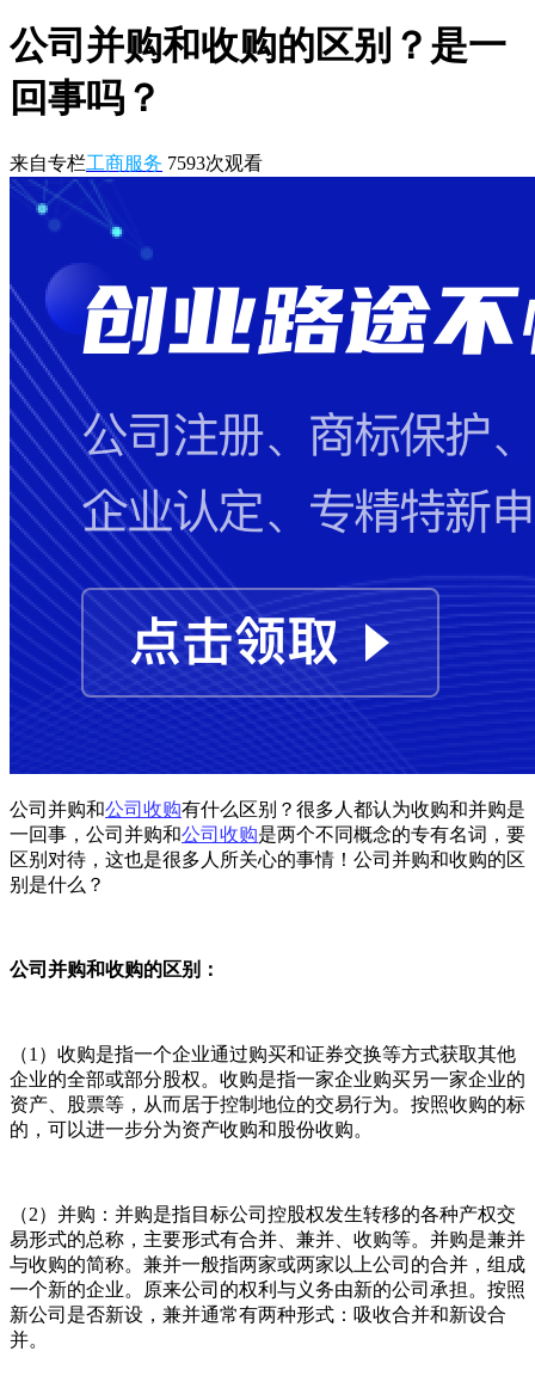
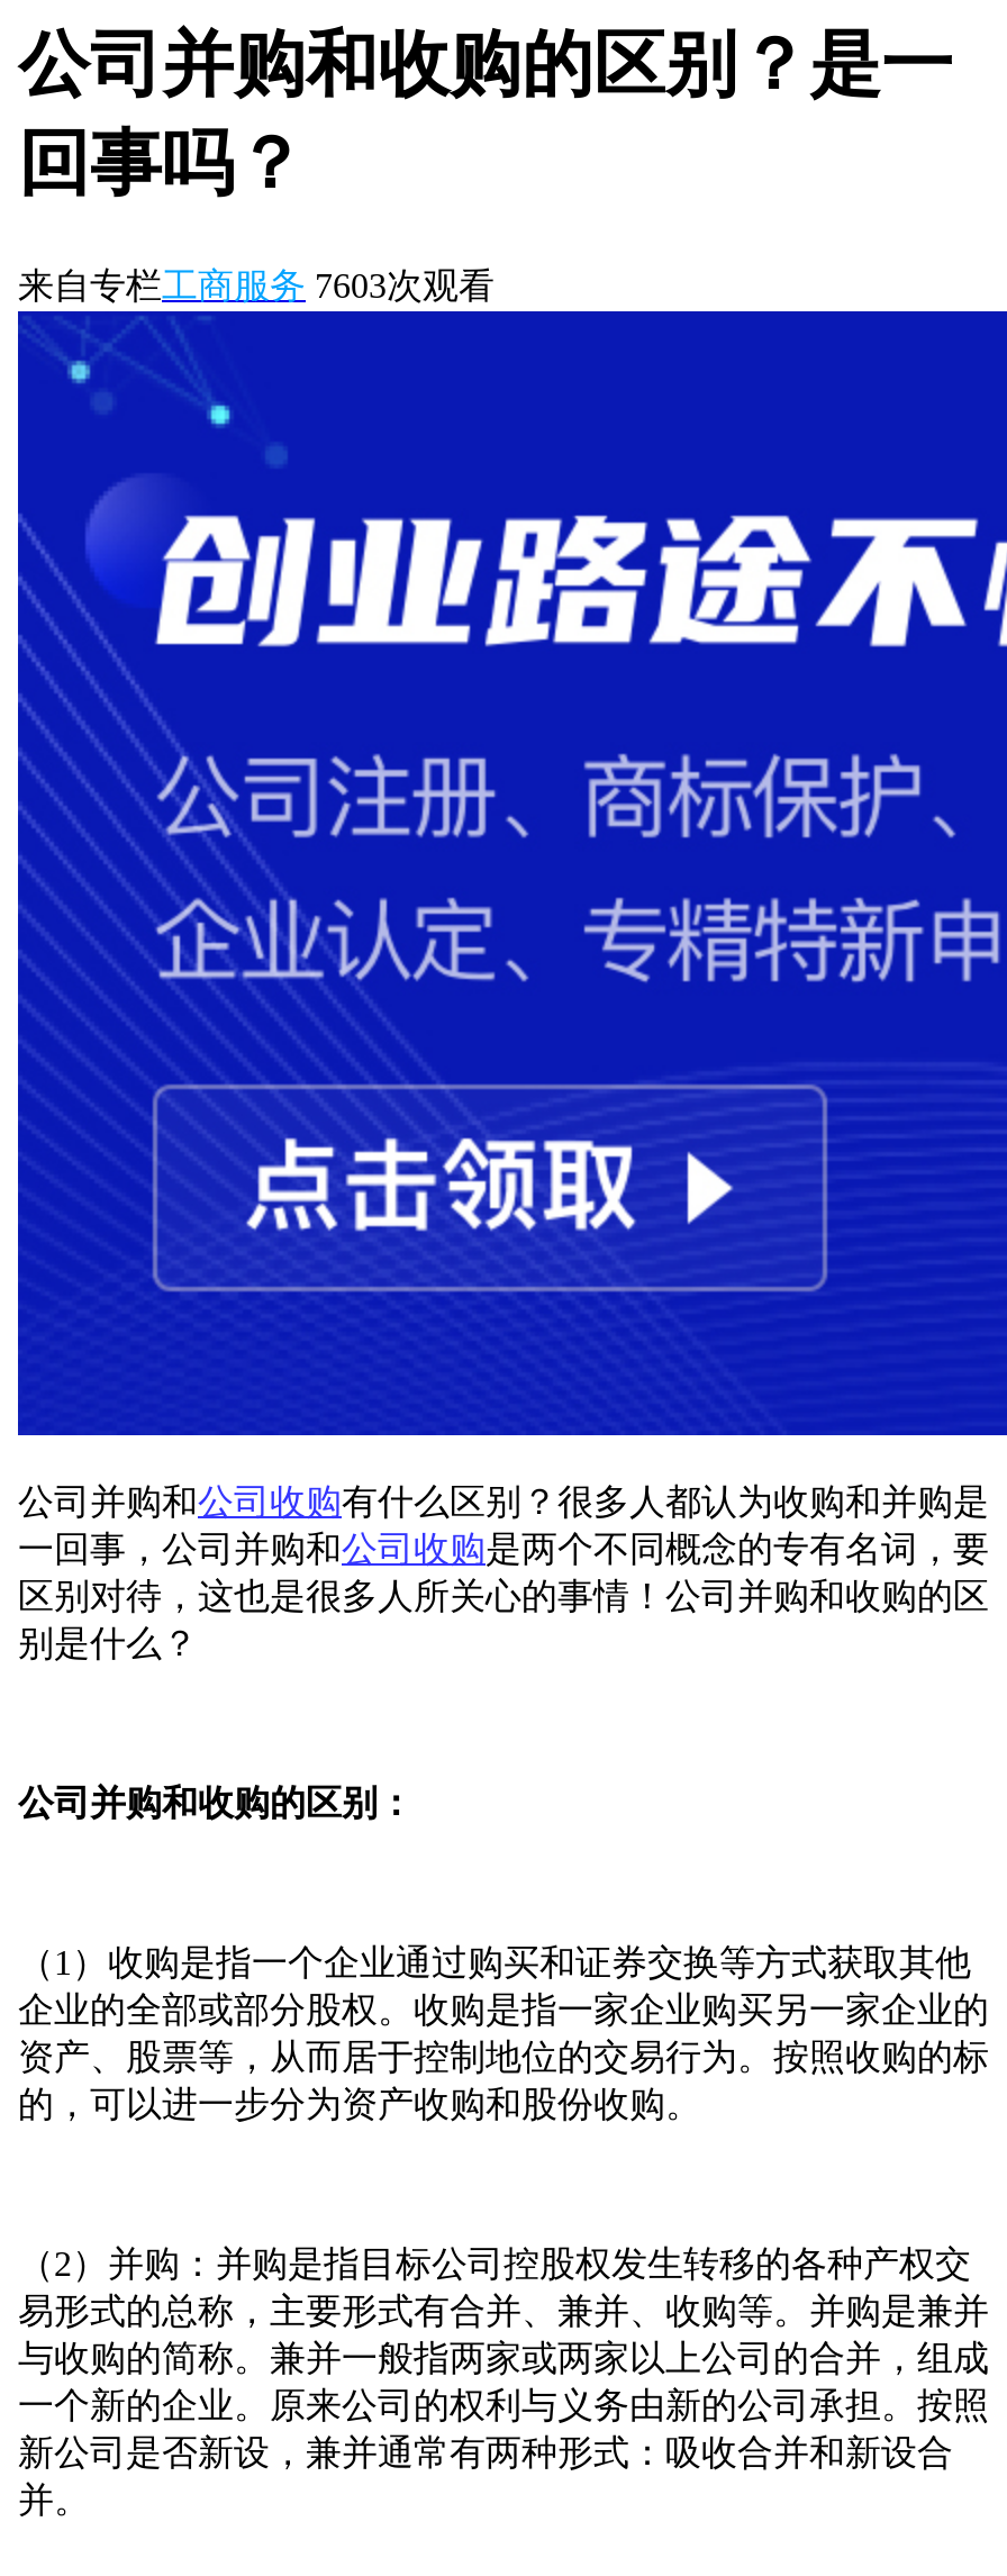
[10,153,263,173] 来自专栏工商服务 7593次观看 -> [18,266,495,304] 来自专栏工商服务 7603次观看

